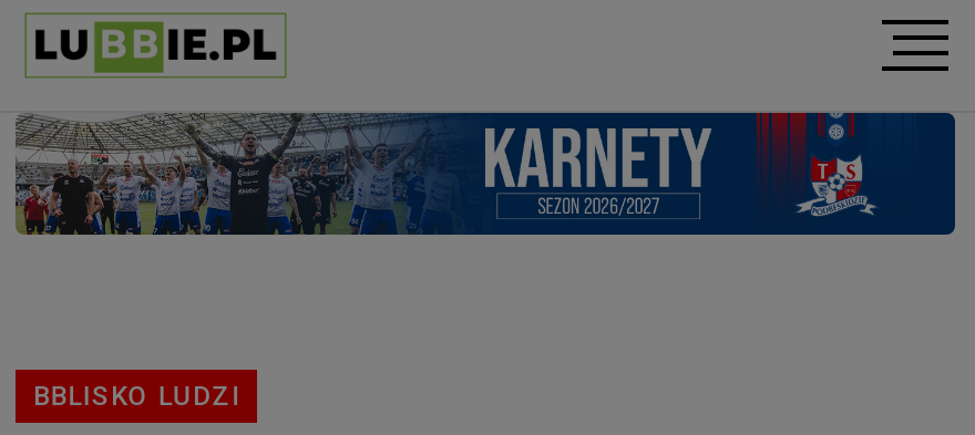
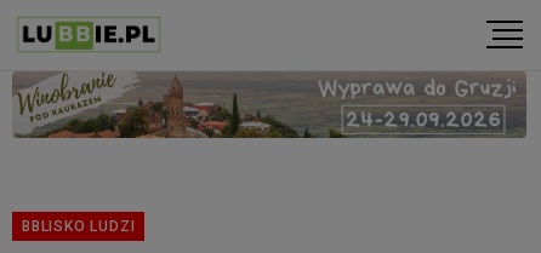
[16,111,957,237] [image] -> [12,71,526,139] [image]

